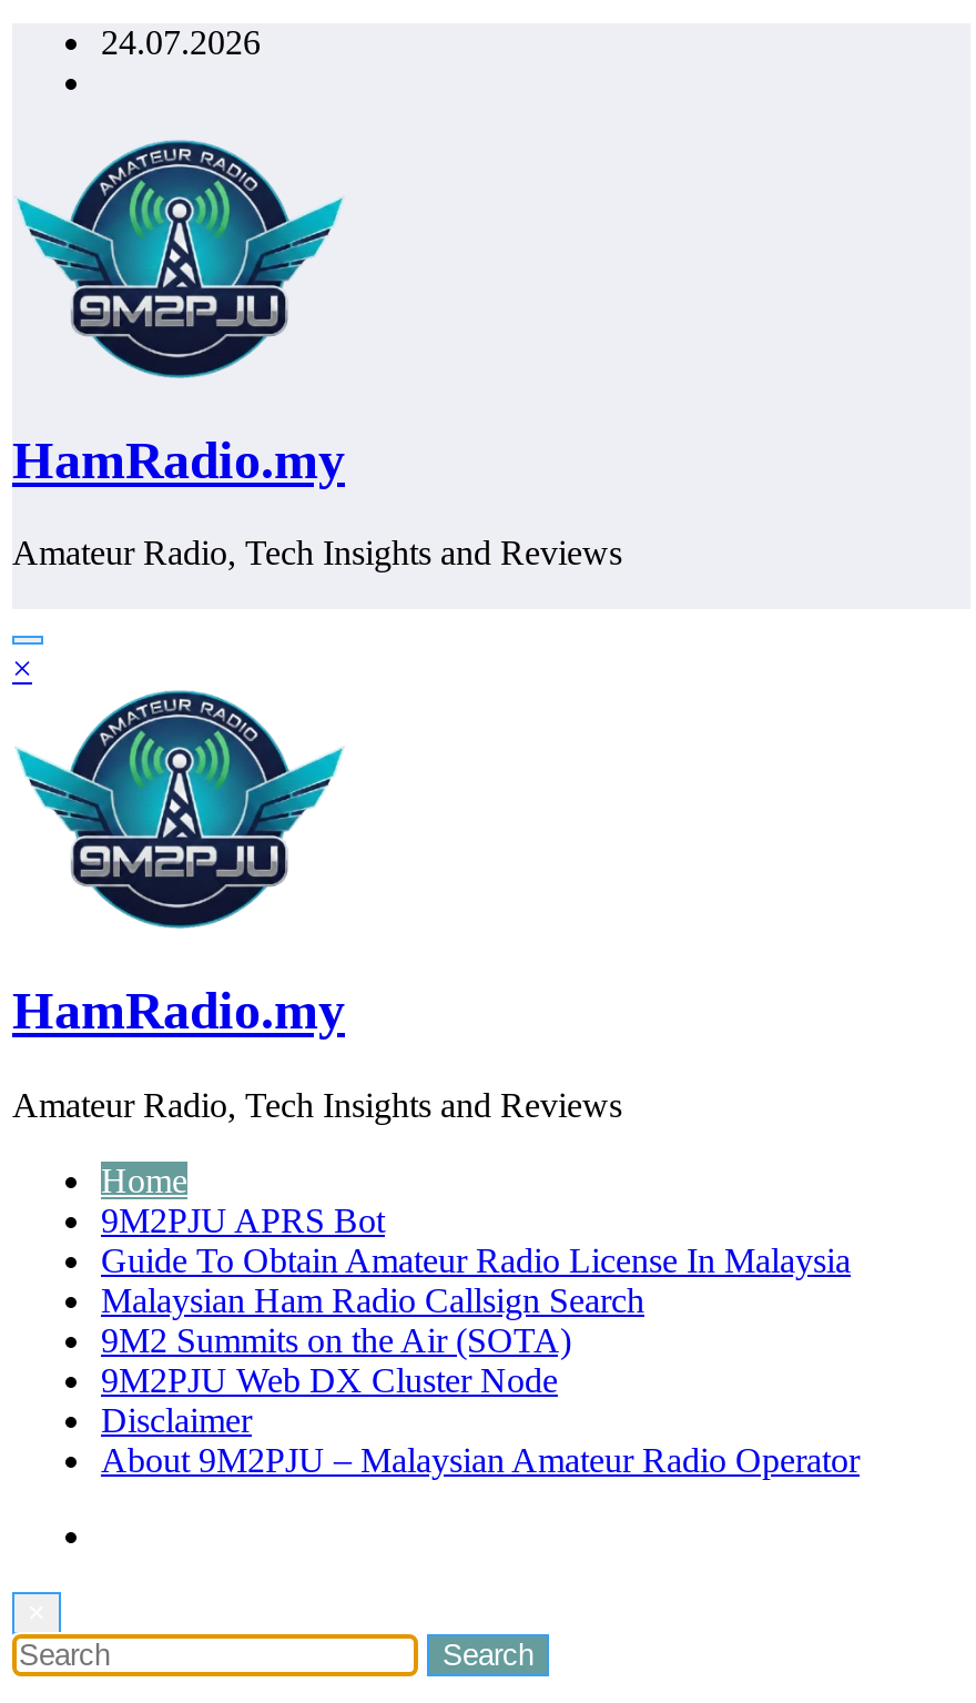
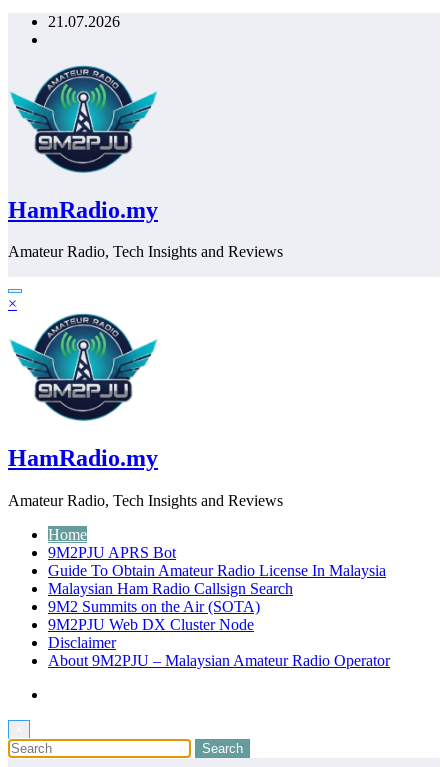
[101,23,261,61] 24.07.2026 -> [48,13,120,30] 21.07.2026

